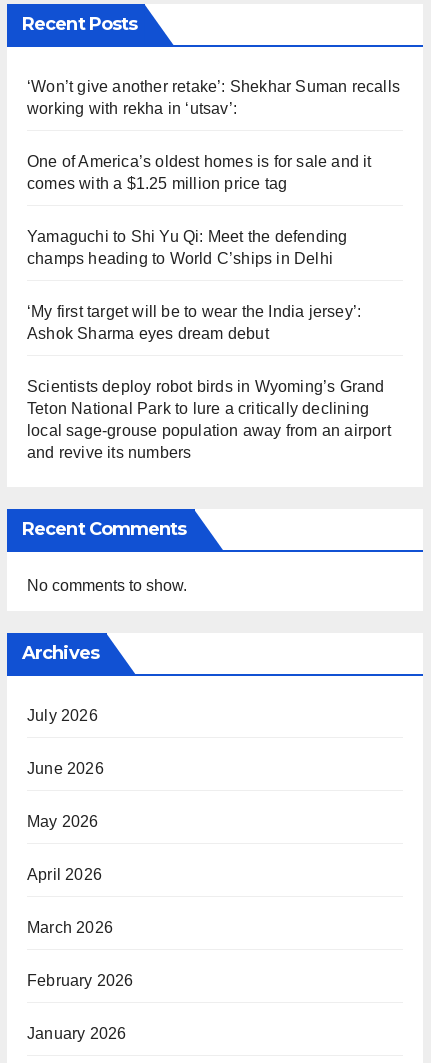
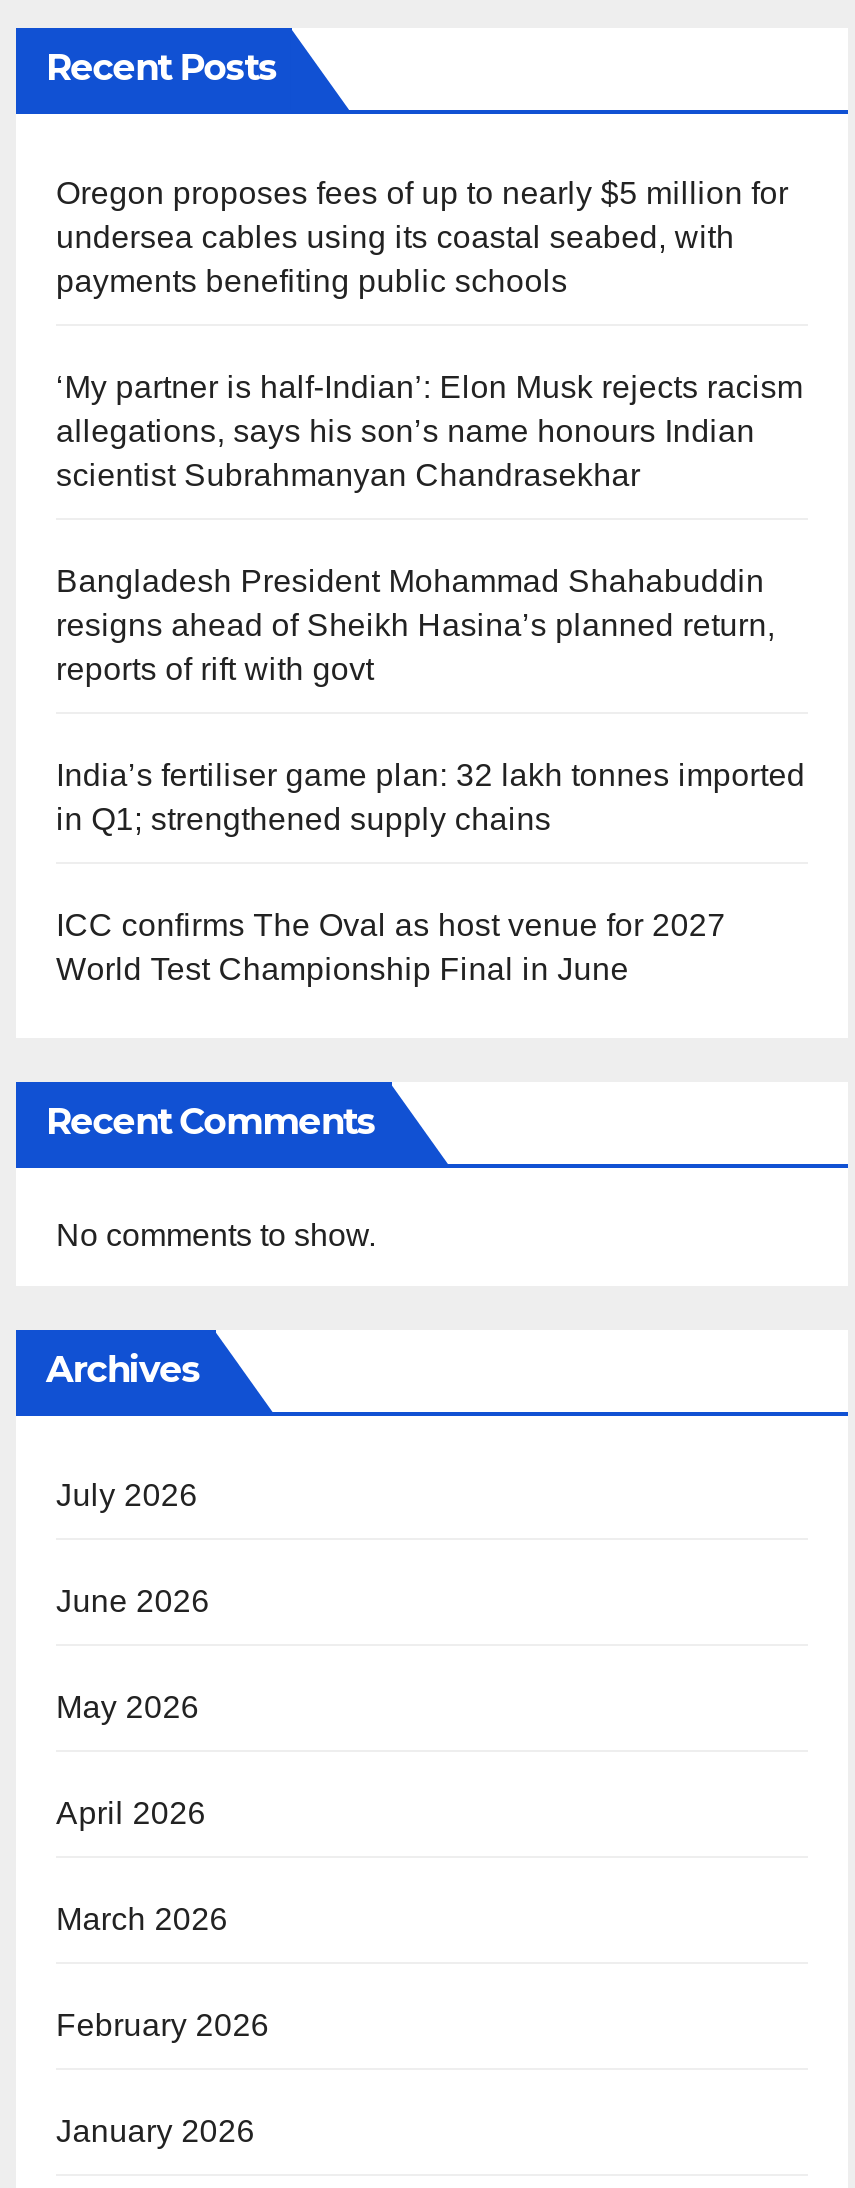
[27,78,400,117] ‘Won’t give another retake’: Shekhar Suman recalls | working with rekha in ‘utsav’: -> [56,176,788,298] Oregon proposes fees of up to nearly $5 million for | undersea cables using its coastal seabed, with | payments benefiting public schools
[27,153,372,192] One of America’s oldest homes is for sale and it | comes with a $1.25 million price tag -> [56,370,803,492] ‘My partner is half-Indian’: Elon Musk rejects racism | allegations, says his son’s name honours Indian | scientist Subrahmanyan Chandrasekhar
[27,228,347,267] Yamaguchi to Shi Yu Qi: Meet the defending | champs heading to World C’ships in Delhi -> [56,564,775,686] Bangladesh President Mohammad Shahabuddin | resigns ahead of Sheikh Hasina’s planned return, | reports of rift with govt
[27,303,361,342] ‘My first target will be to wear the India jersey’: | Ashok Sharma eyes dream debut -> [56,758,805,836] India’s fertiliser game plan: 32 lakh tonnes imported | in Q1; strengthened supply chains
[27,378,391,461] Scientists deploy robot birds in Wyoming’s Grand | Teton National Park to lure a critically declining | local sage-grouse population away from an airport | and revive its numbers -> [56,908,726,986] ICC confirms The Oval as host venue for 2027 | World Test Championship Final in June

